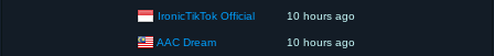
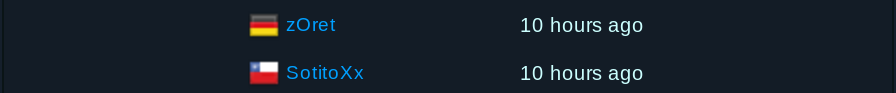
[158,9,255,21] IronicTikTok Official -> [286,12,336,34] zOret
[157,35,216,47] AAC Dream -> [286,60,364,82] SotitoXx

